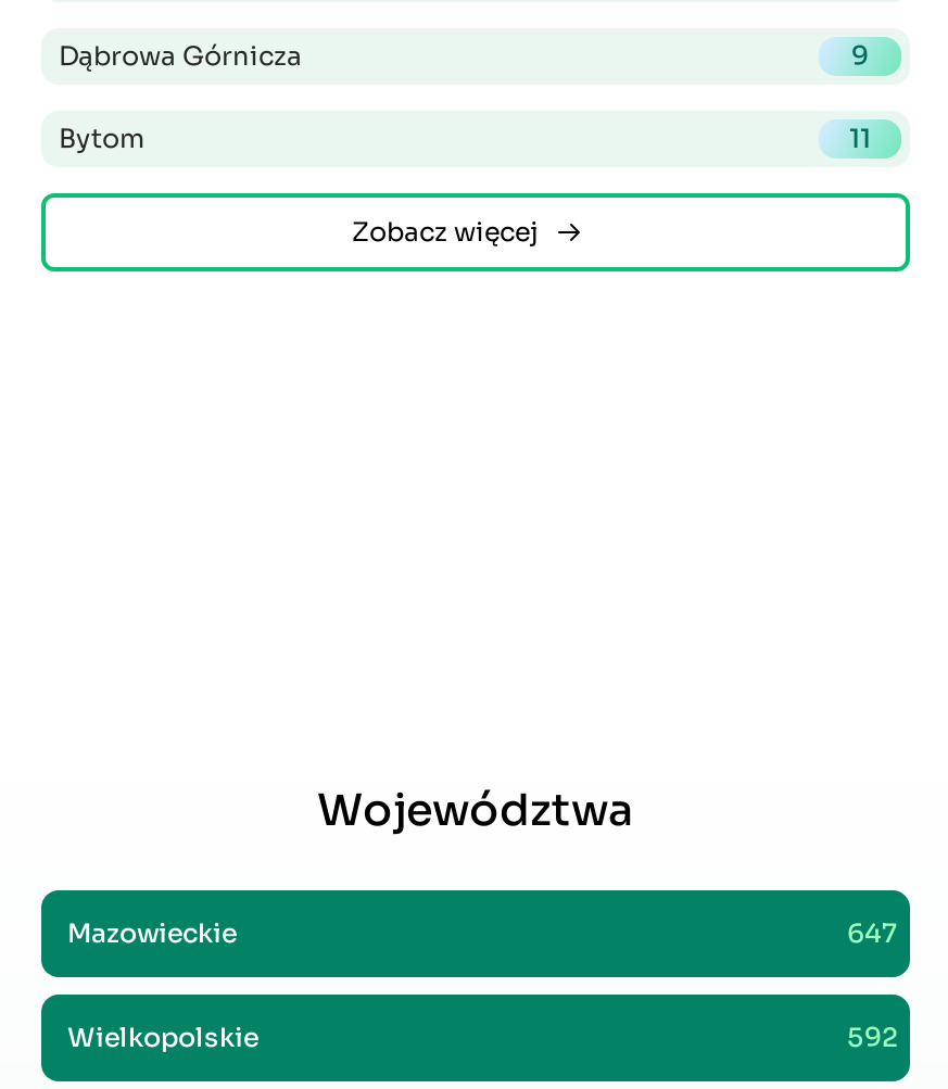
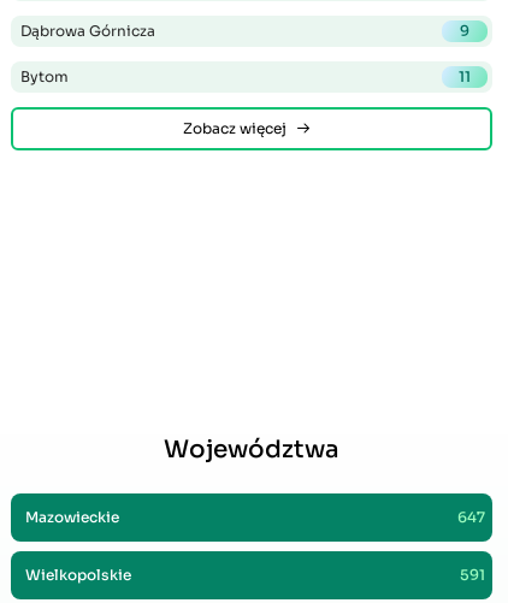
[847,1020,897,1052] 592 -> [460,565,485,583] 591

